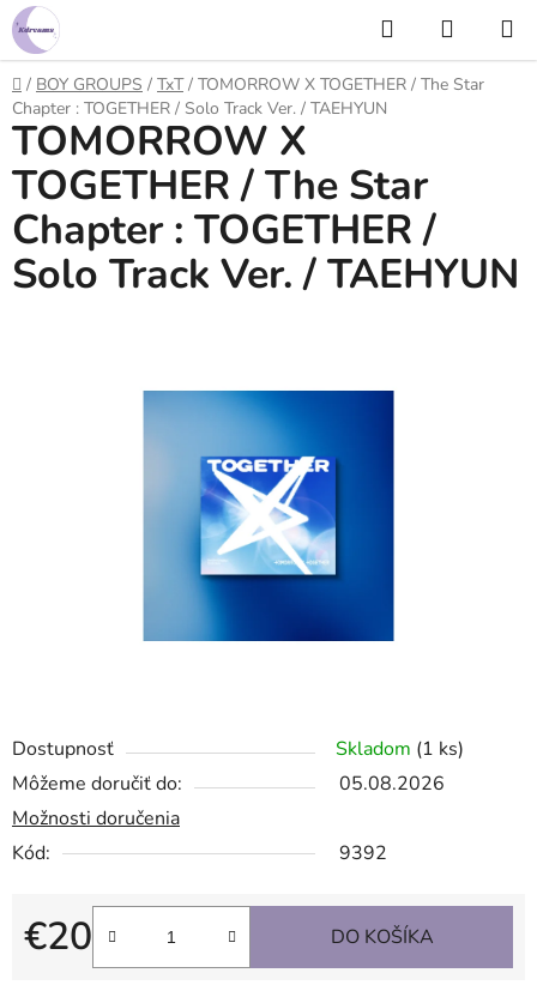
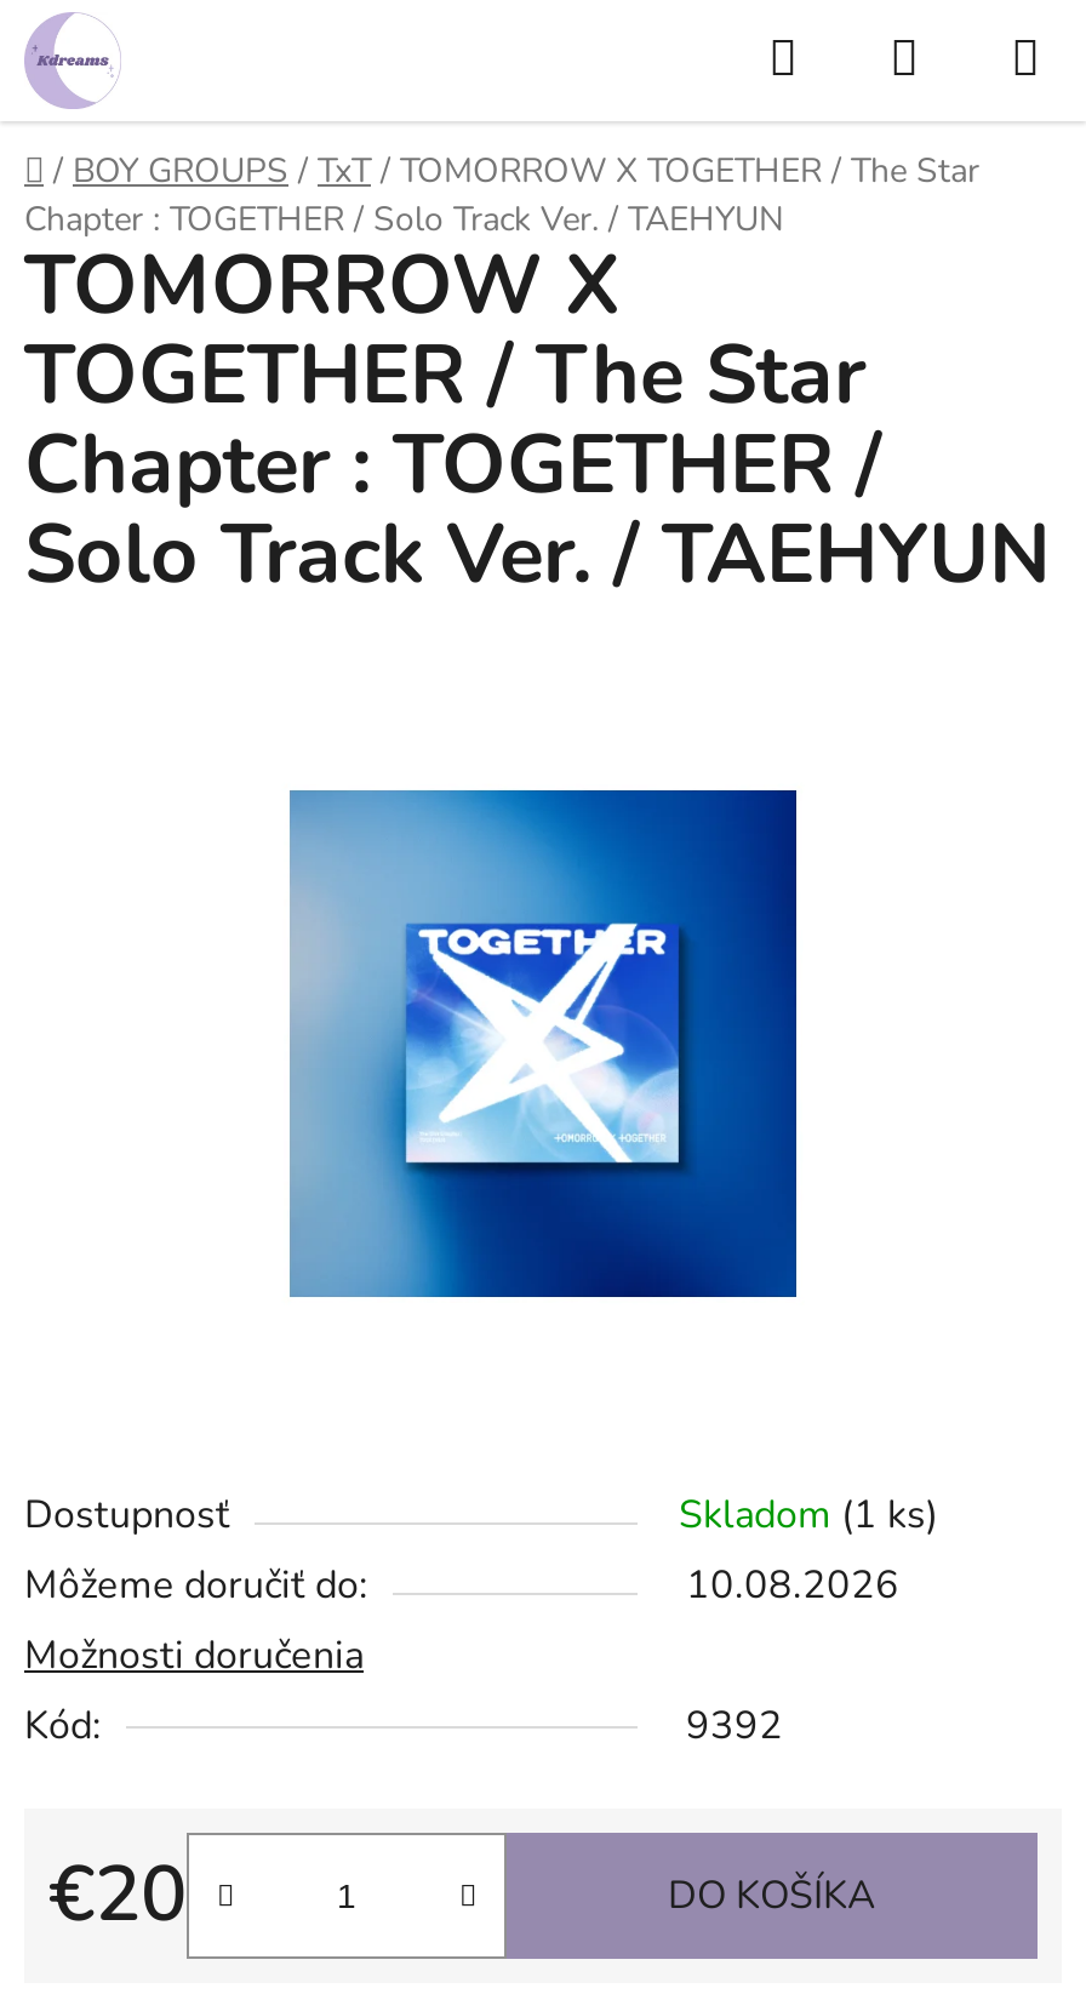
[339,771,445,797] 05.08.2026 -> [686,1559,899,1613] 10.08.2026

